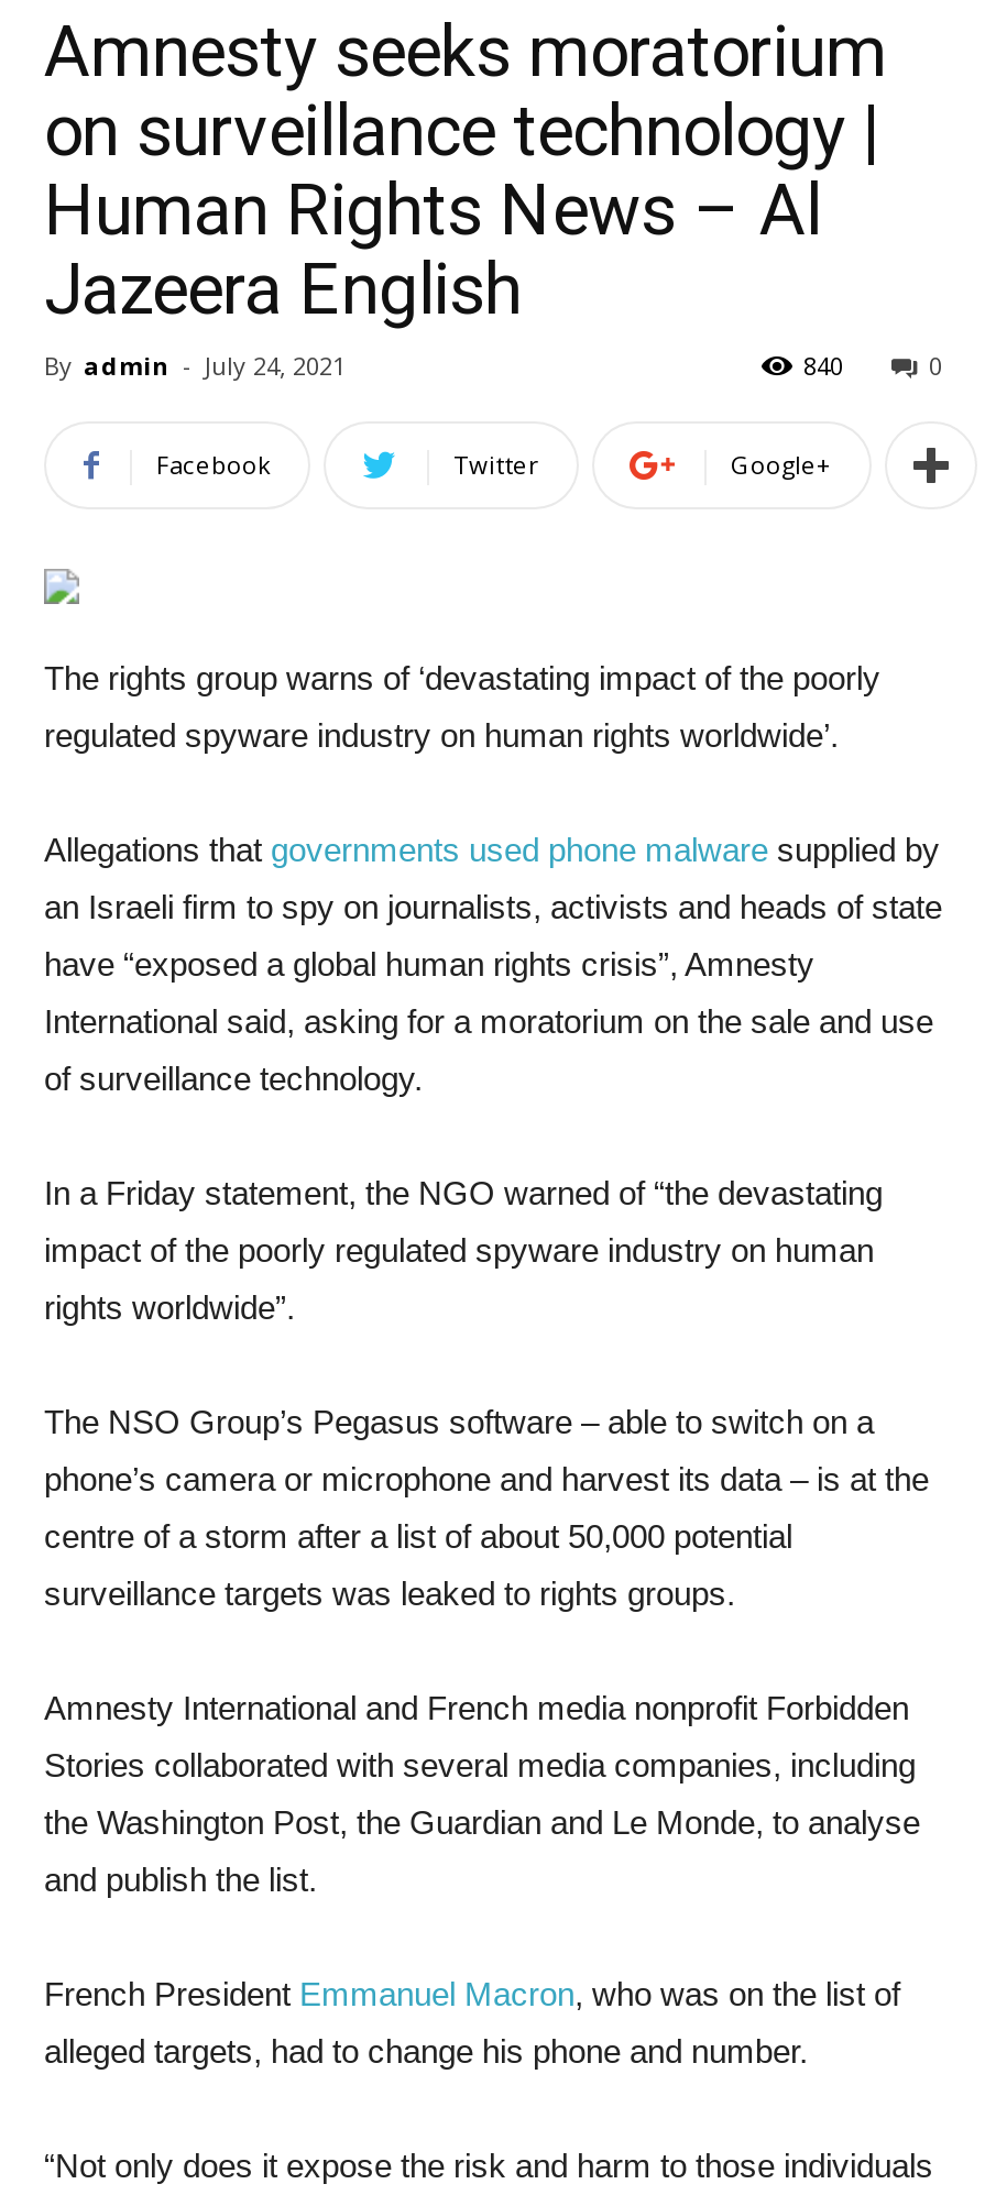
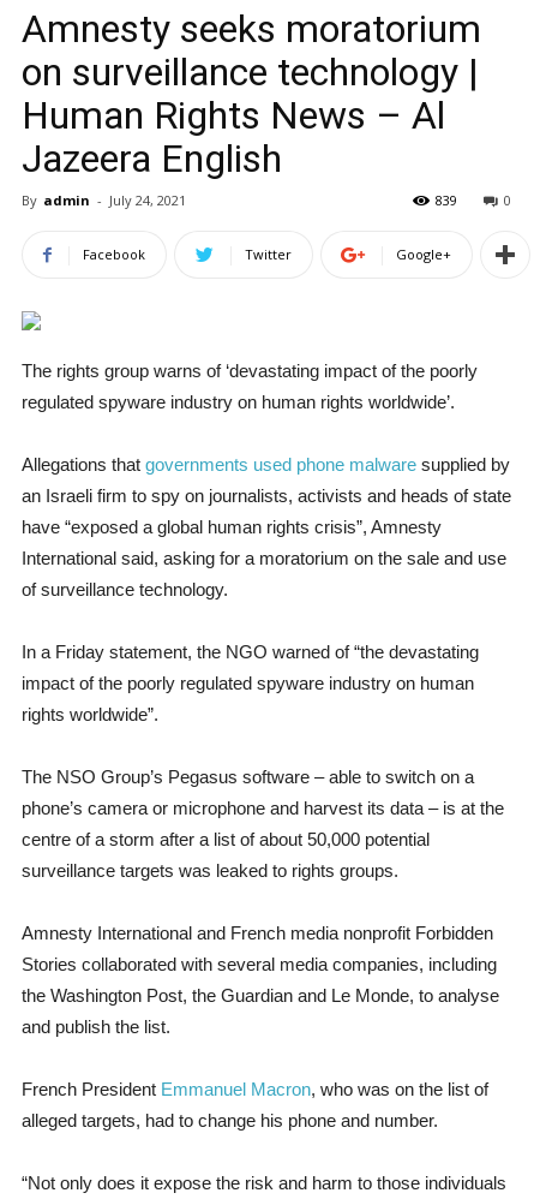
[803,349,843,382] 840 -> [436,191,457,209] 839

